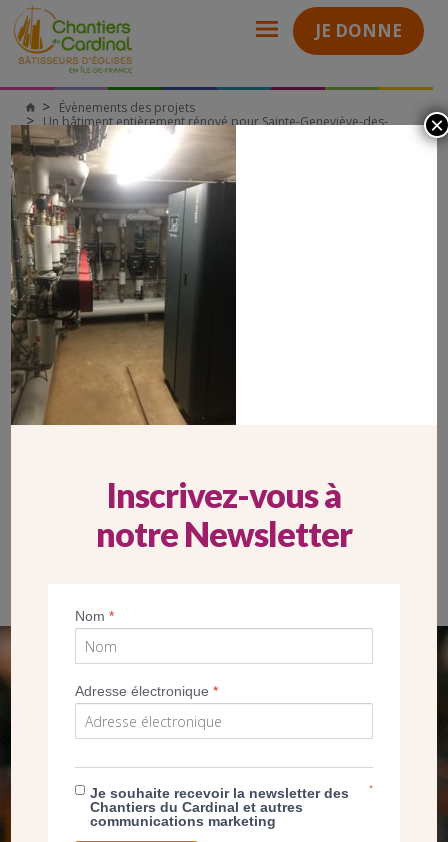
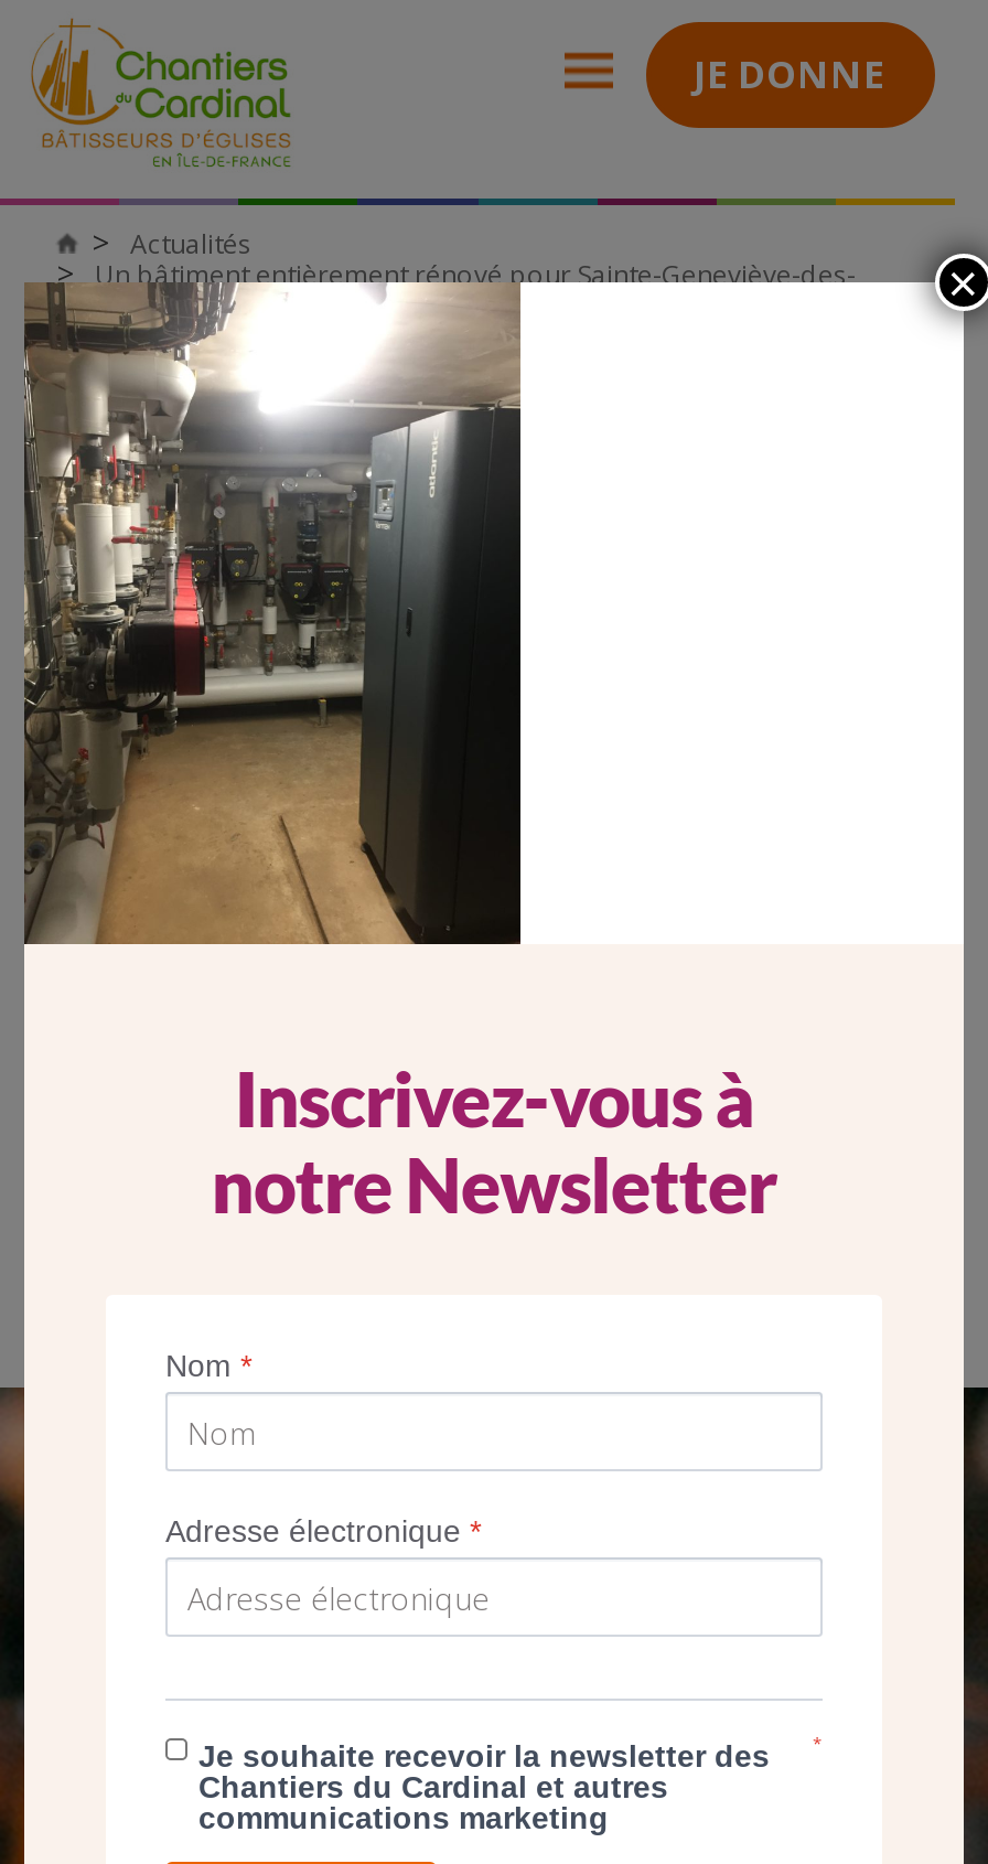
[59,99,195,116] Évènements des projets -> [130,225,251,263] Actualités

